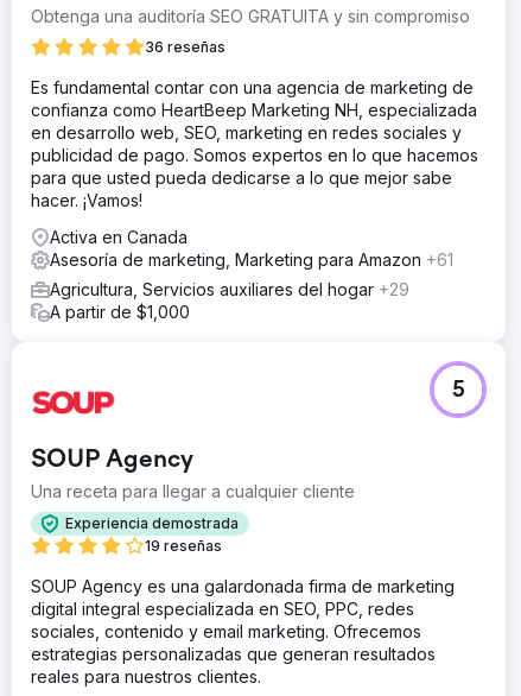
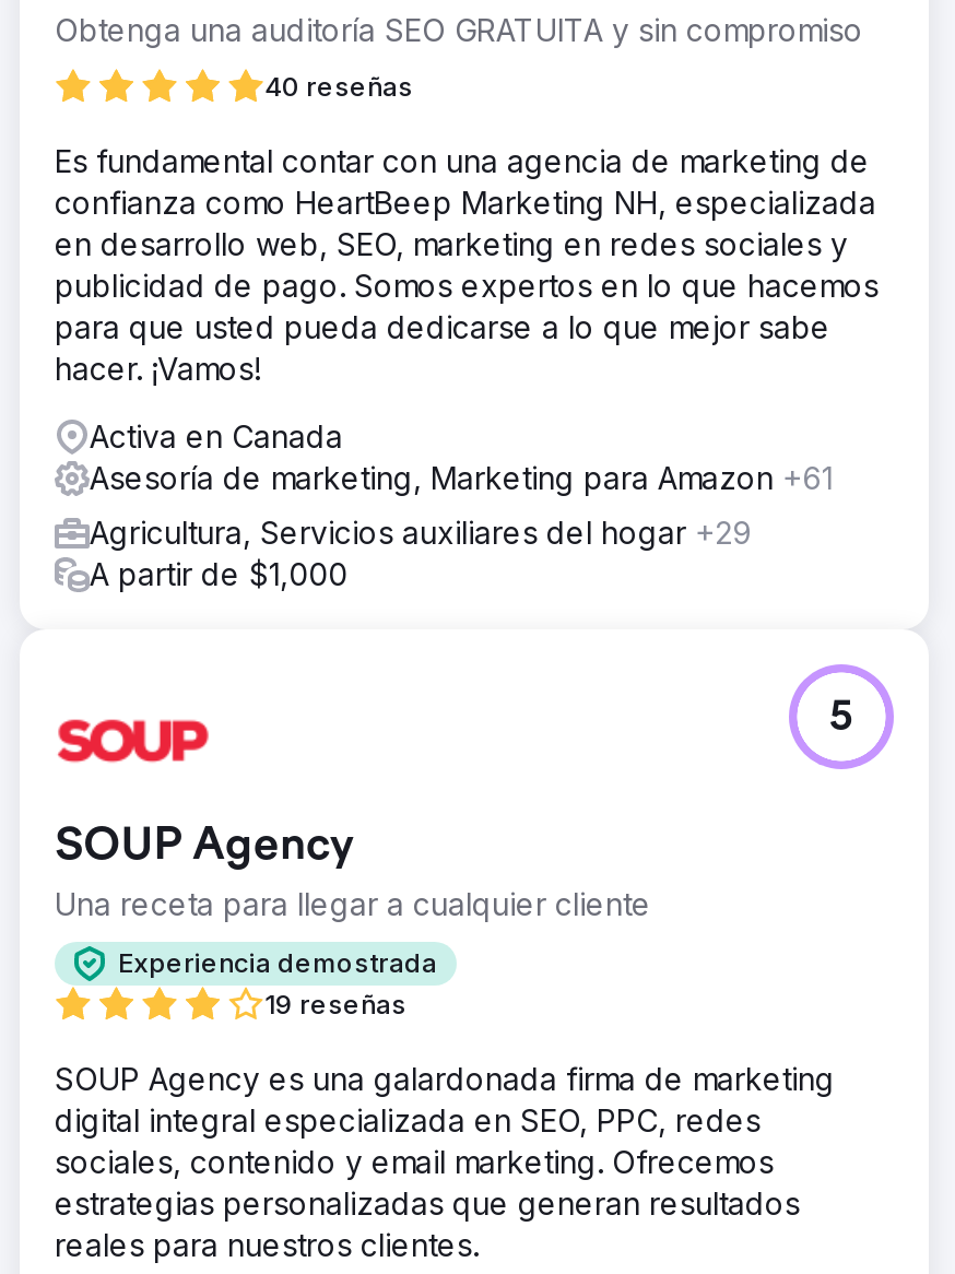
[145,38,225,55] 36 reseñas -> [264,69,413,102] 40 reseñas

